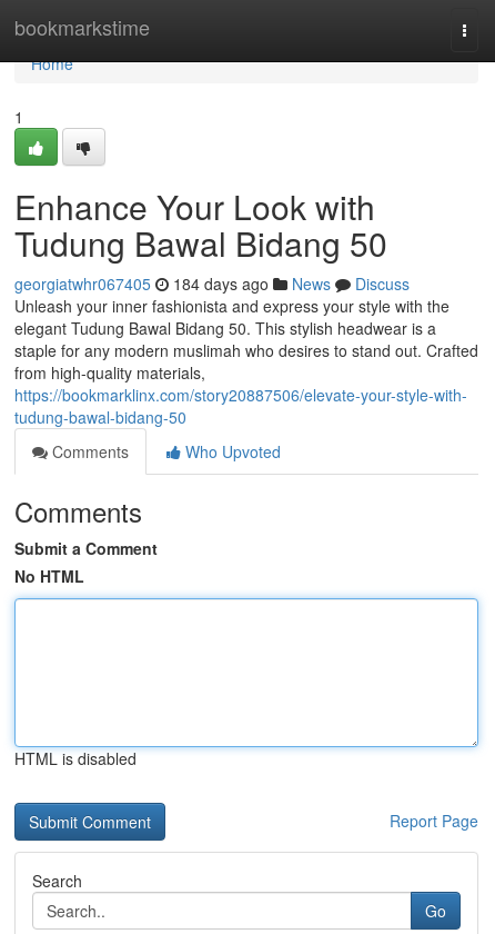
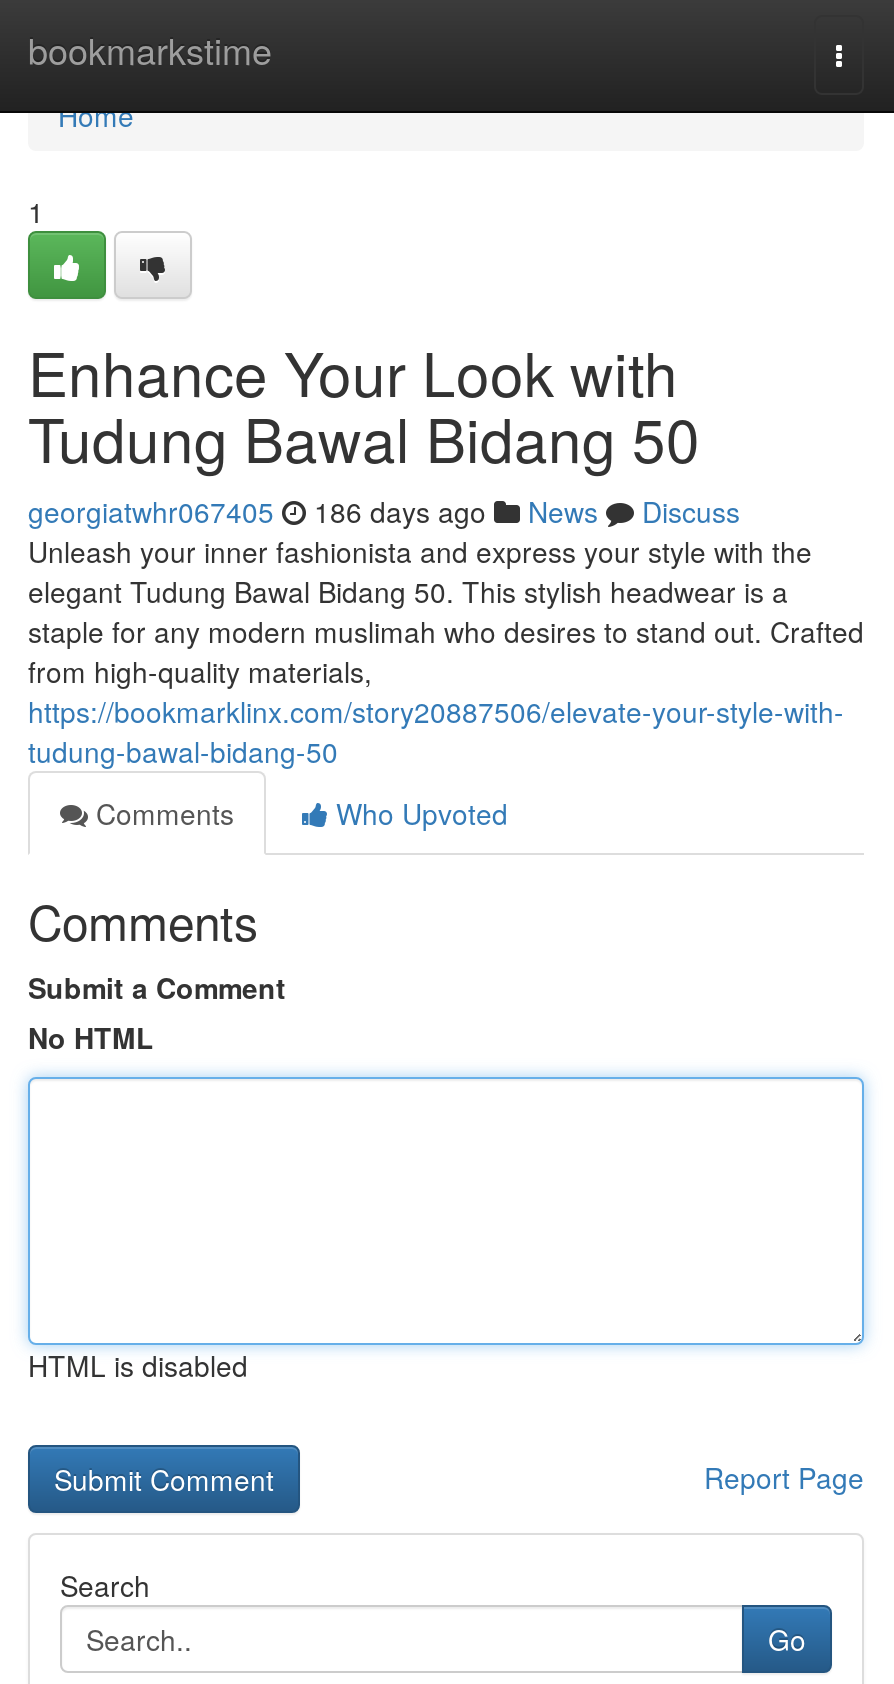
[14,272,410,295] georgiatwhr067405 184 days ago News Discuss -> [28,491,740,531] georgiatwhr067405 186 days ago News Discuss

